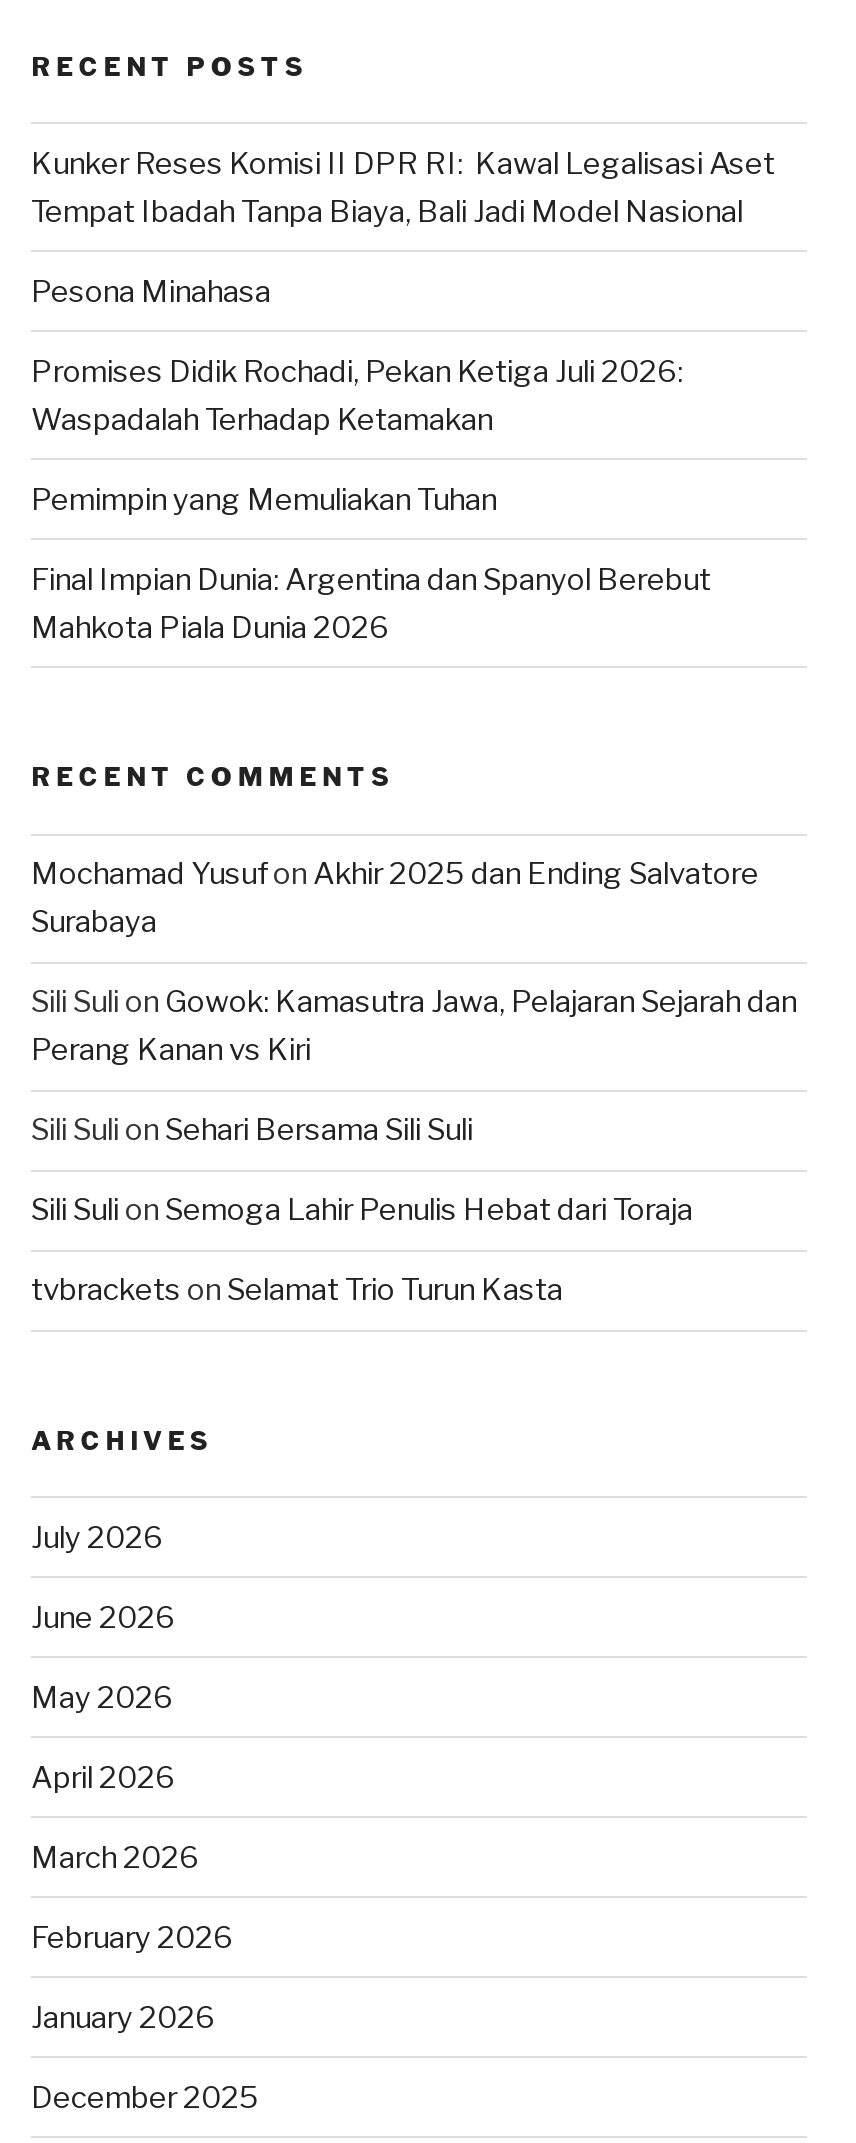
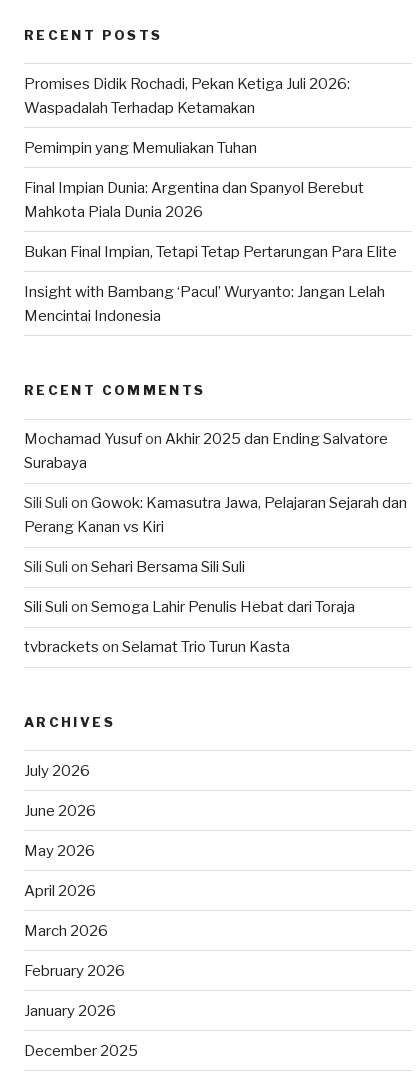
[31,146,775,310] Kunker Reses Komisi II DPR RI: Kawal Legalisasi Aset | Tempat Ibadah Tanpa Biaya, Bali Jadi Model Nasional | Pesona Minahasa -> none
moved [31,354,711,646] -> [24,75,364,221]: Promises Didik Rochadi, Pekan Ketiga Juli 2026: | Waspadalah Terhadap Ketamakan | Pemimpin yang Memuliakan Tuhan | Final Impian Dunia: Argentina dan Spanyol Berebut | Mahkota Piala Dunia 2026
none -> [24,243,397,325] Bukan Final Impian, Tetapi Tetap Pertarungan Para Elite | Insight with Bambang ‘Pacul’ Wuryanto: Jangan Lelah | Mencintai Indonesia

